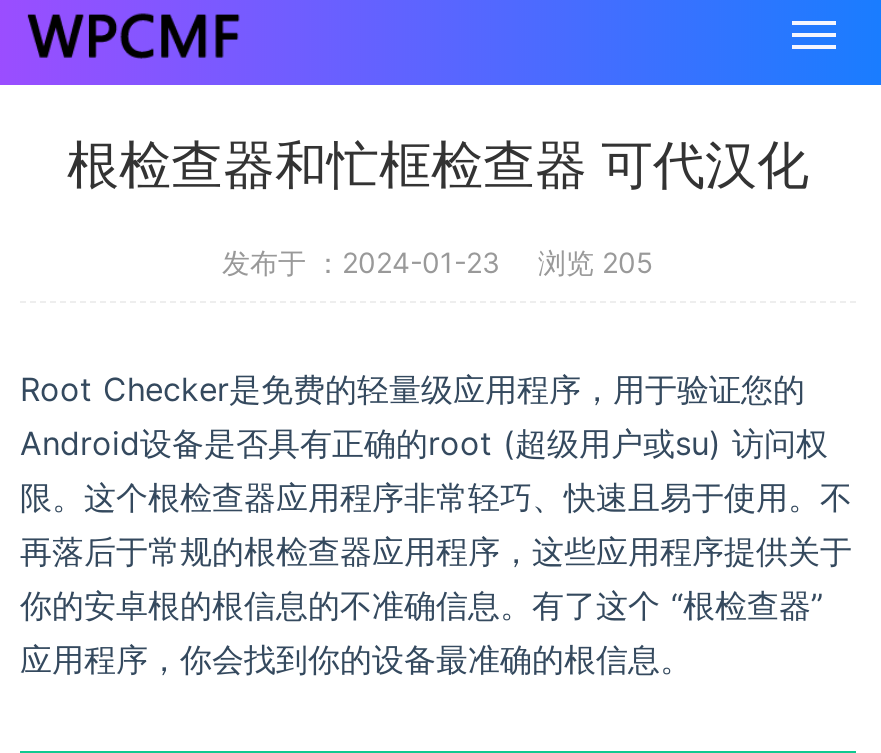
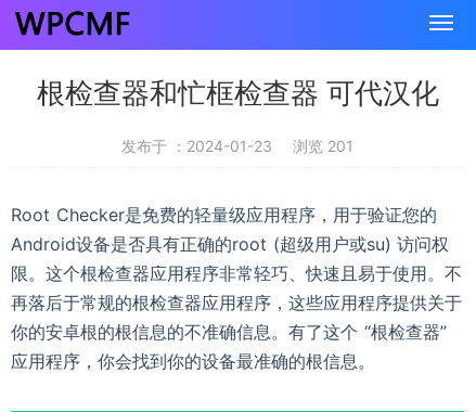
[222,245,654,279] 发布于 ：2024-01-23 浏览 205 -> [121,137,353,155] 发布于 ：2024-01-23 浏览 201

